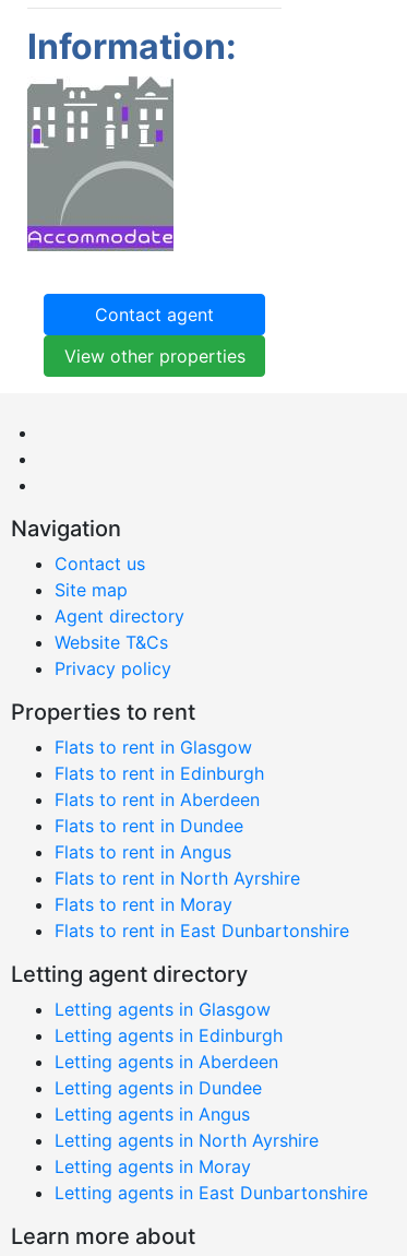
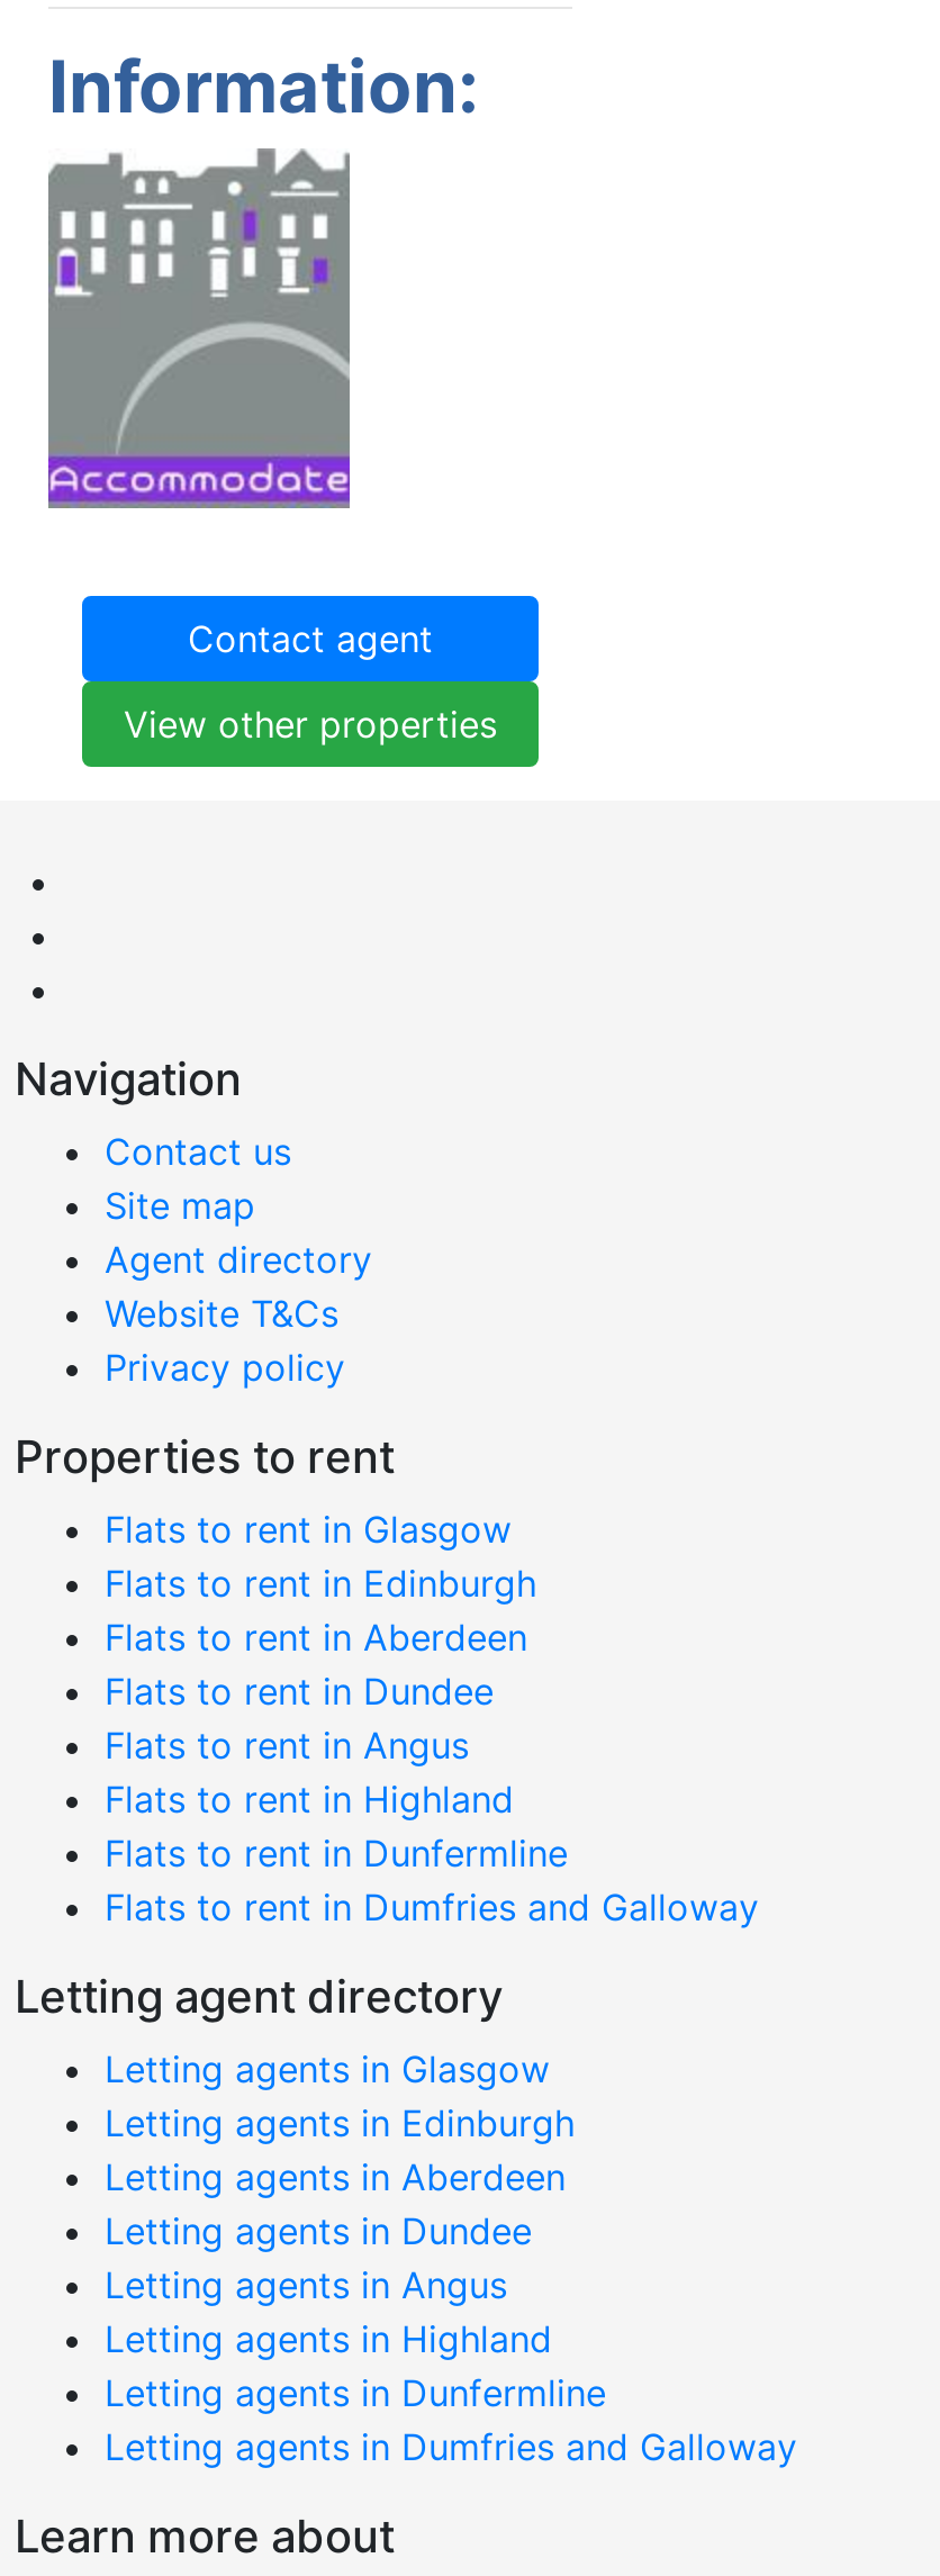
[55,868,349,942] Flats to rent in North Ayrshire | Flats to rent in Moray | Flats to rent in East Dunbartonshire -> [105,1777,759,1930] Flats to rent in Highland | Flats to rent in Dunfermline | Flats to rent in Dumfries and Galloway
[55,1130,368,1204] Letting agents in North Ayrshire | Letting agents in Moray | Letting agents in East Dunbartonshire -> [105,2317,797,2470] Letting agents in Highland | Letting agents in Dunfermline | Letting agents in Dumfries and Galloway

